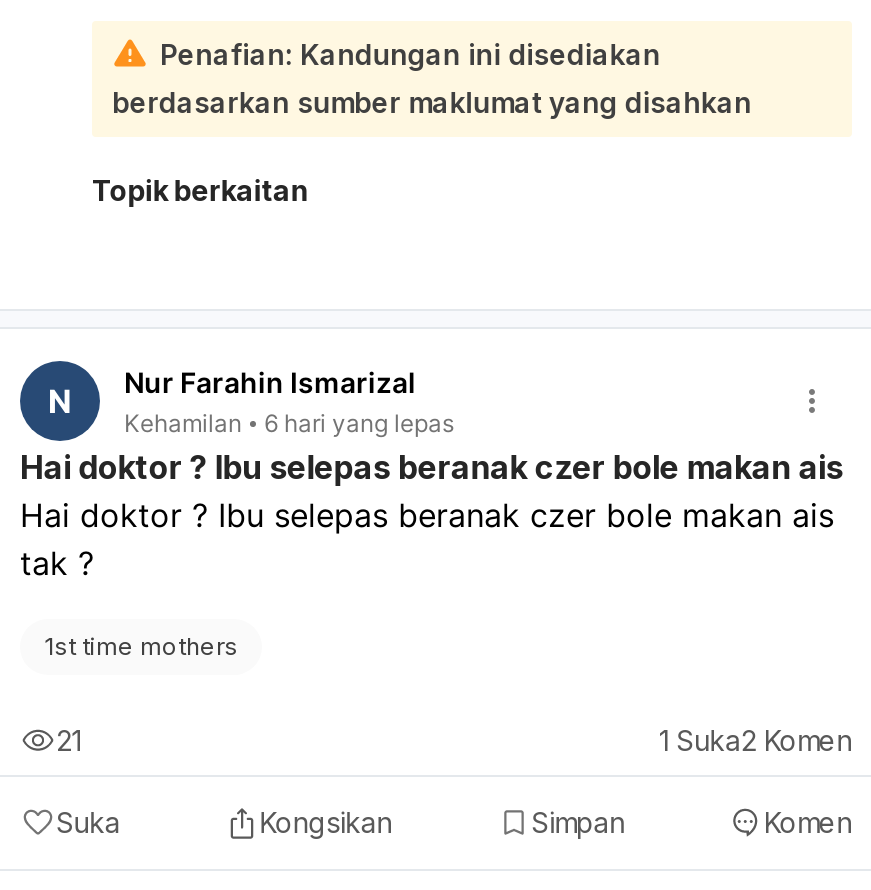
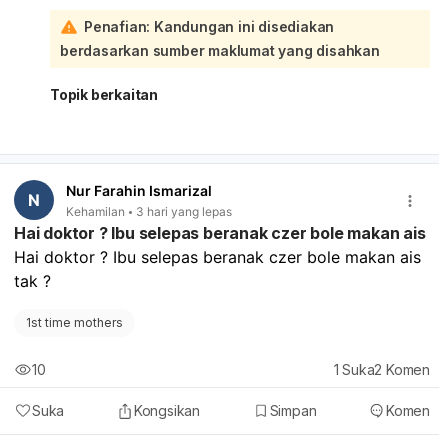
[264,408,454,438] 6 hari yang lepas -> [136,204,232,219] 3 hari yang lepas
[56,722,81,756] 21 -> [32,361,46,378] 10

